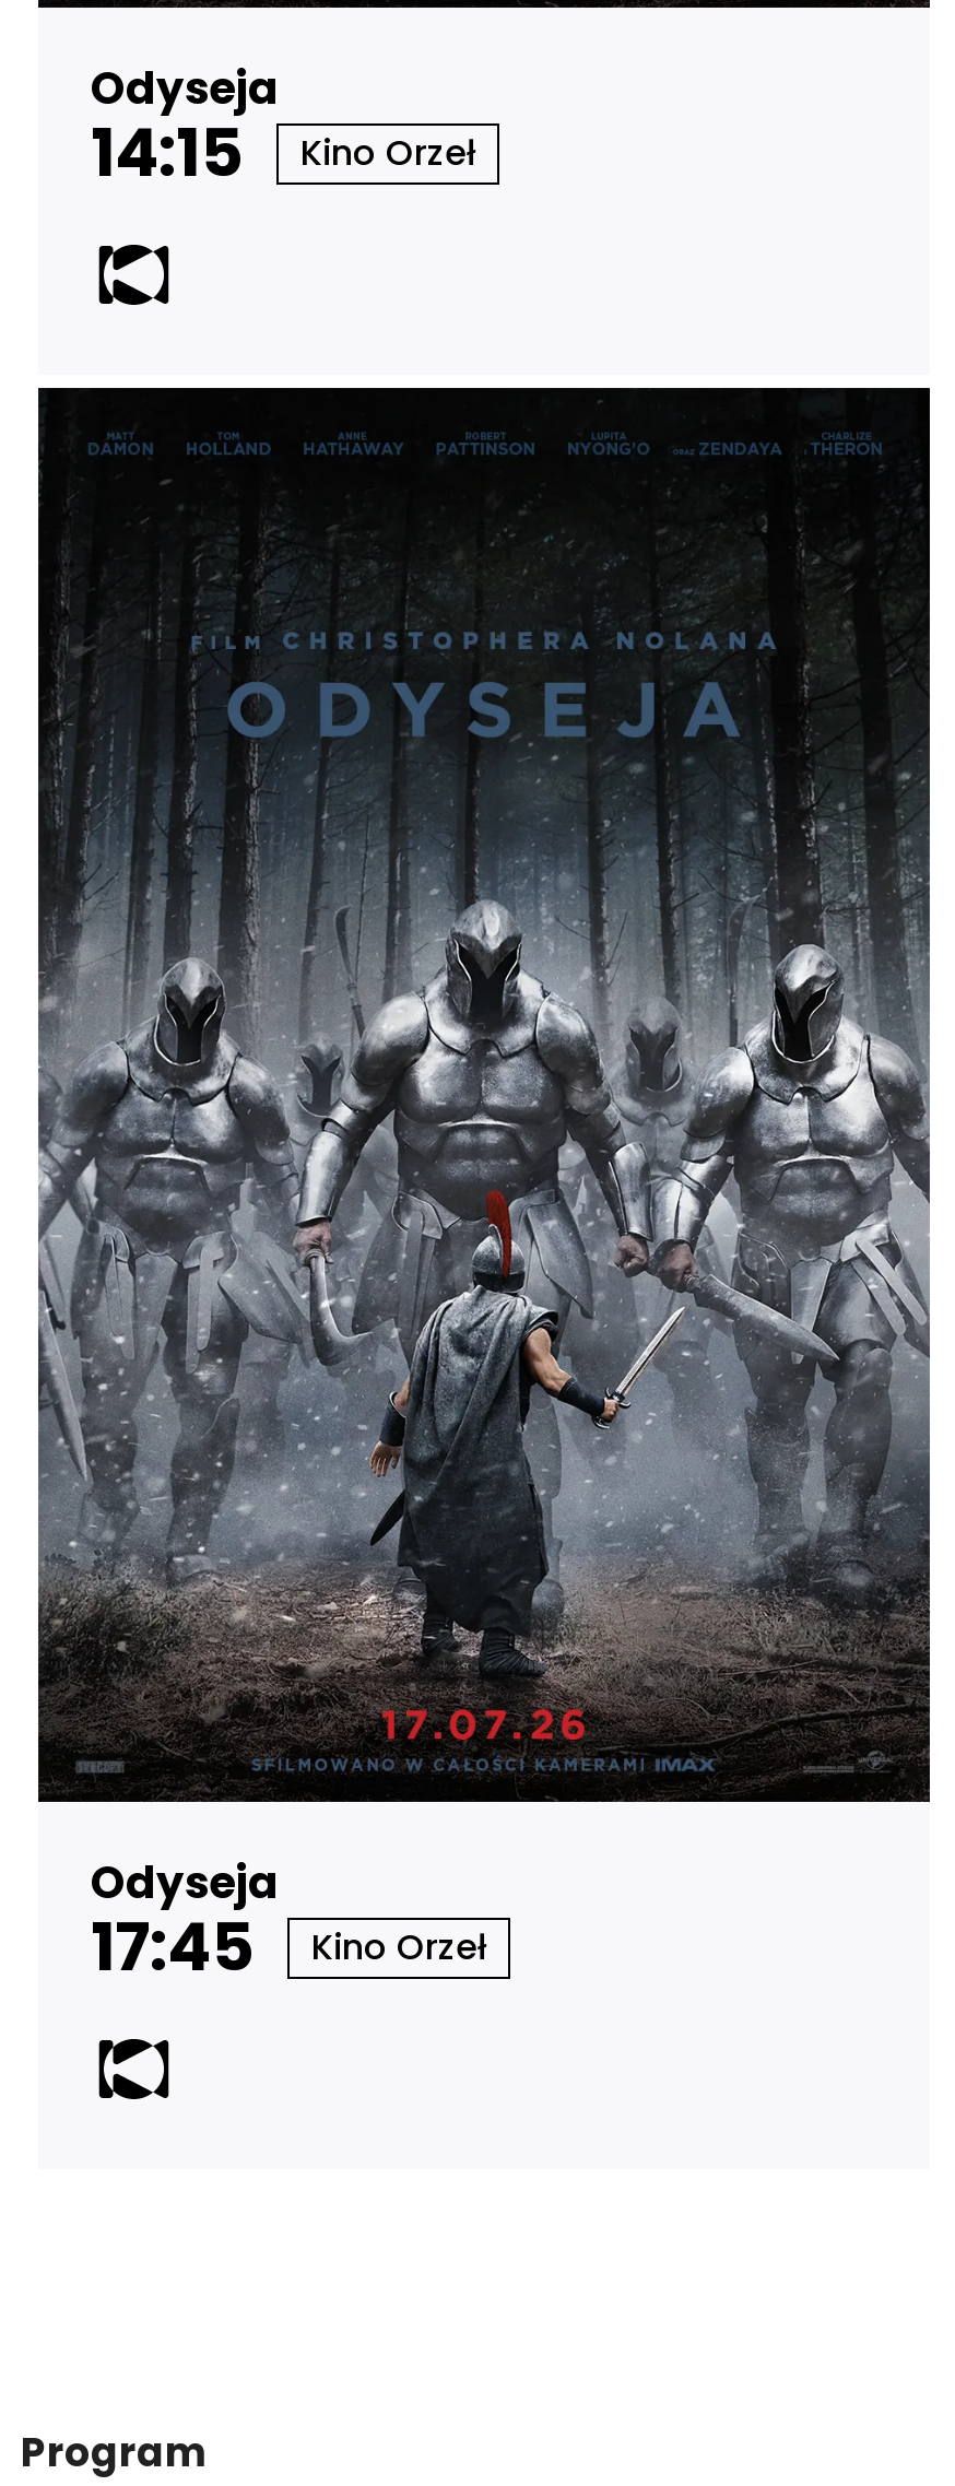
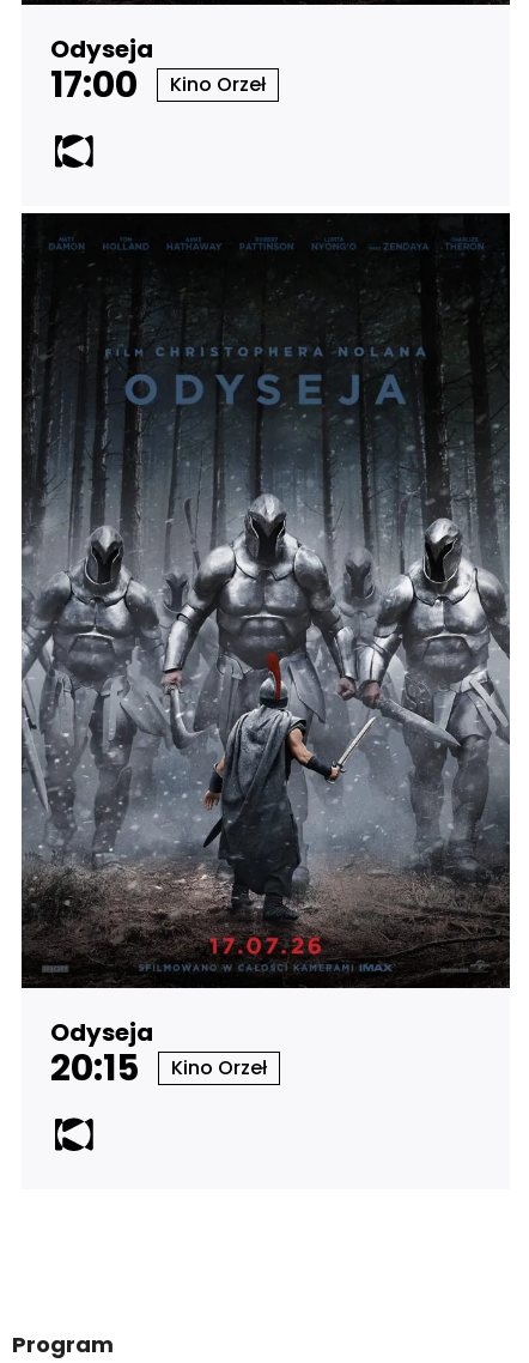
[91,109,475,201] 14:15 Kino Orzeł -> [50,60,266,110] 17:00 Kino Orzeł
[91,1902,486,1994] 17:45 Kino Orzeł -> [50,1043,267,1093] 20:15 Kino Orzeł

